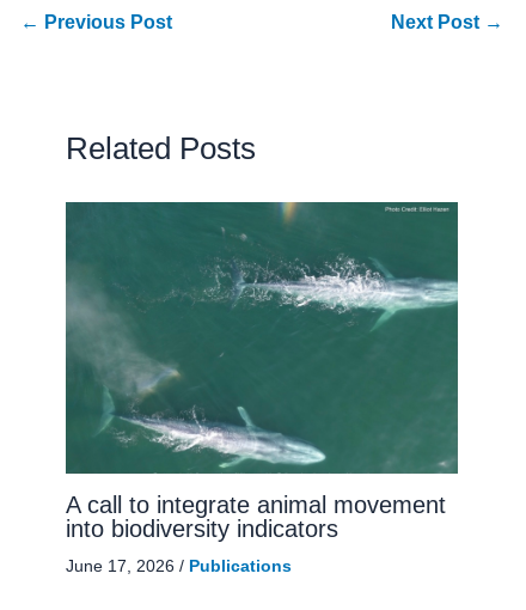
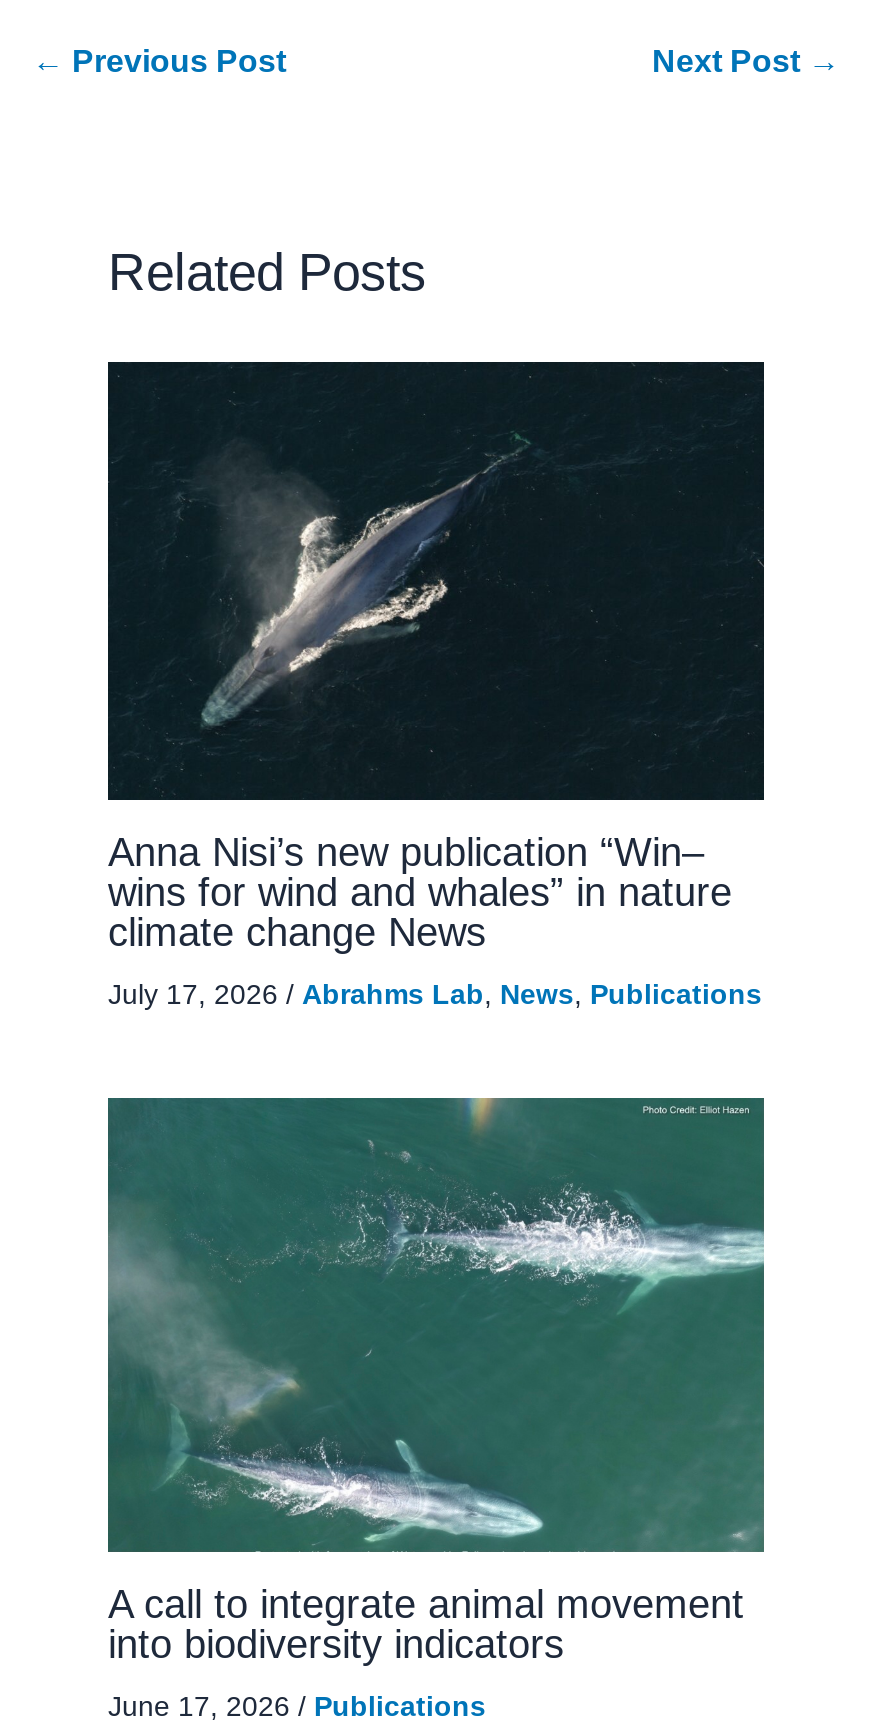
none -> [106,360,766,1009] [image] | Anna Nisi’s new publication “Win– | wins for wind and whales” in nature | climate change News | July 17, 2026 / Abrahms Lab, News, Publications

